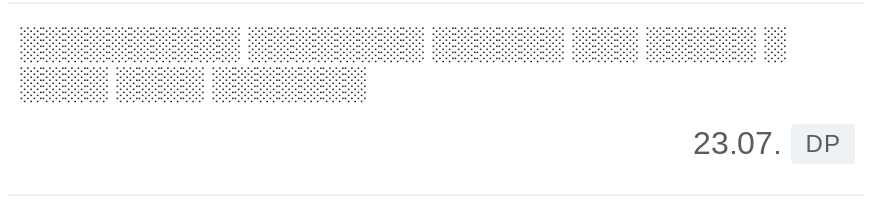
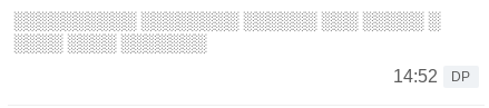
[693,125,840,159] 23.07. DP -> [393,66,471,85] 14:52 DP

